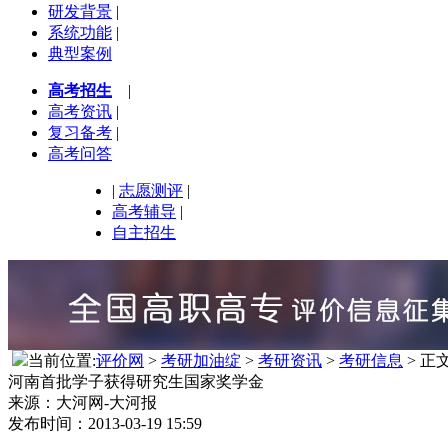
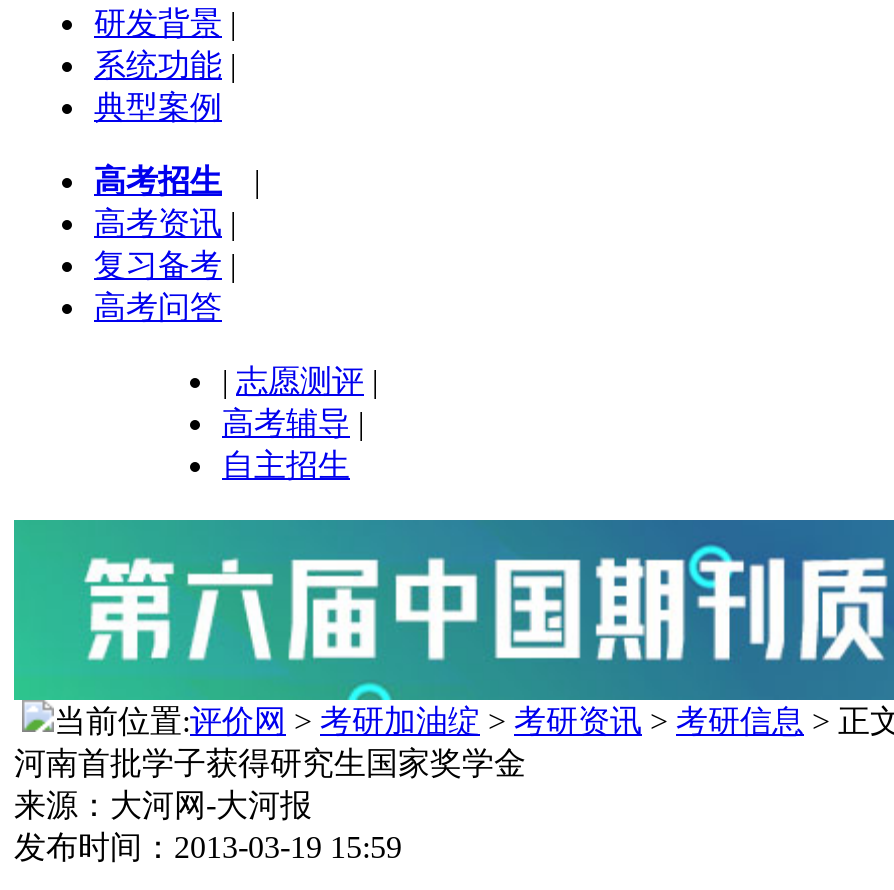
[7,259,445,351] [image] -> [12,518,888,702] [image]

